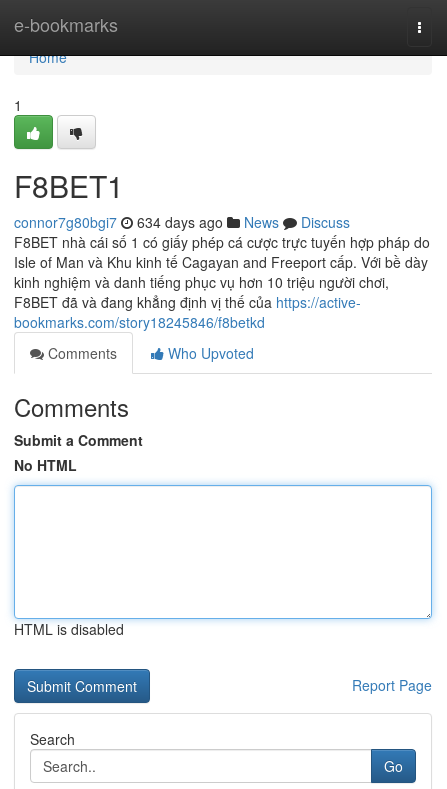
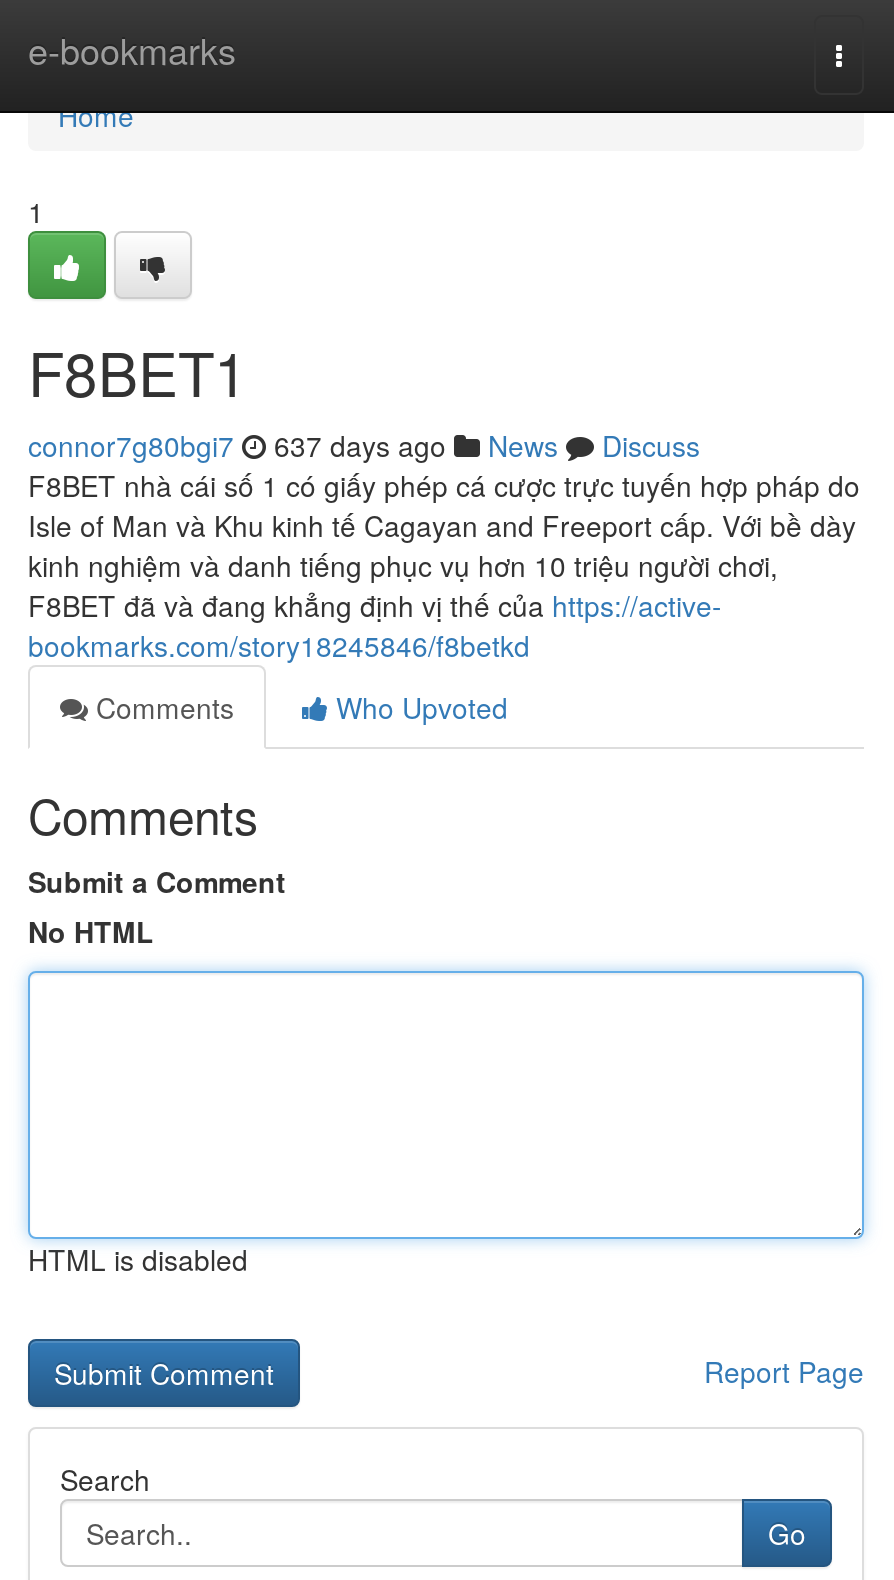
[14,212,350,232] connor7g80bgi7 634 days ago News Discuss -> [28,425,700,465] connor7g80bgi7 637 days ago News Discuss

